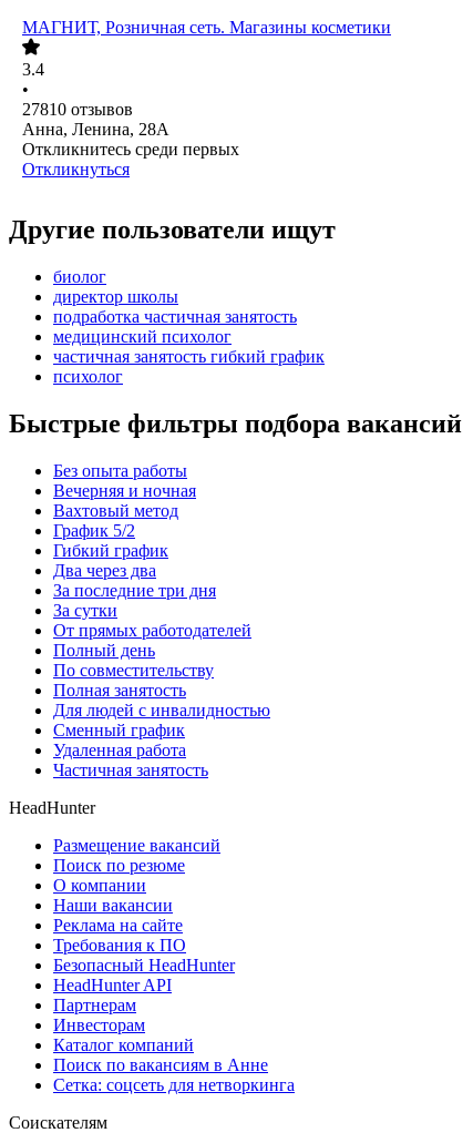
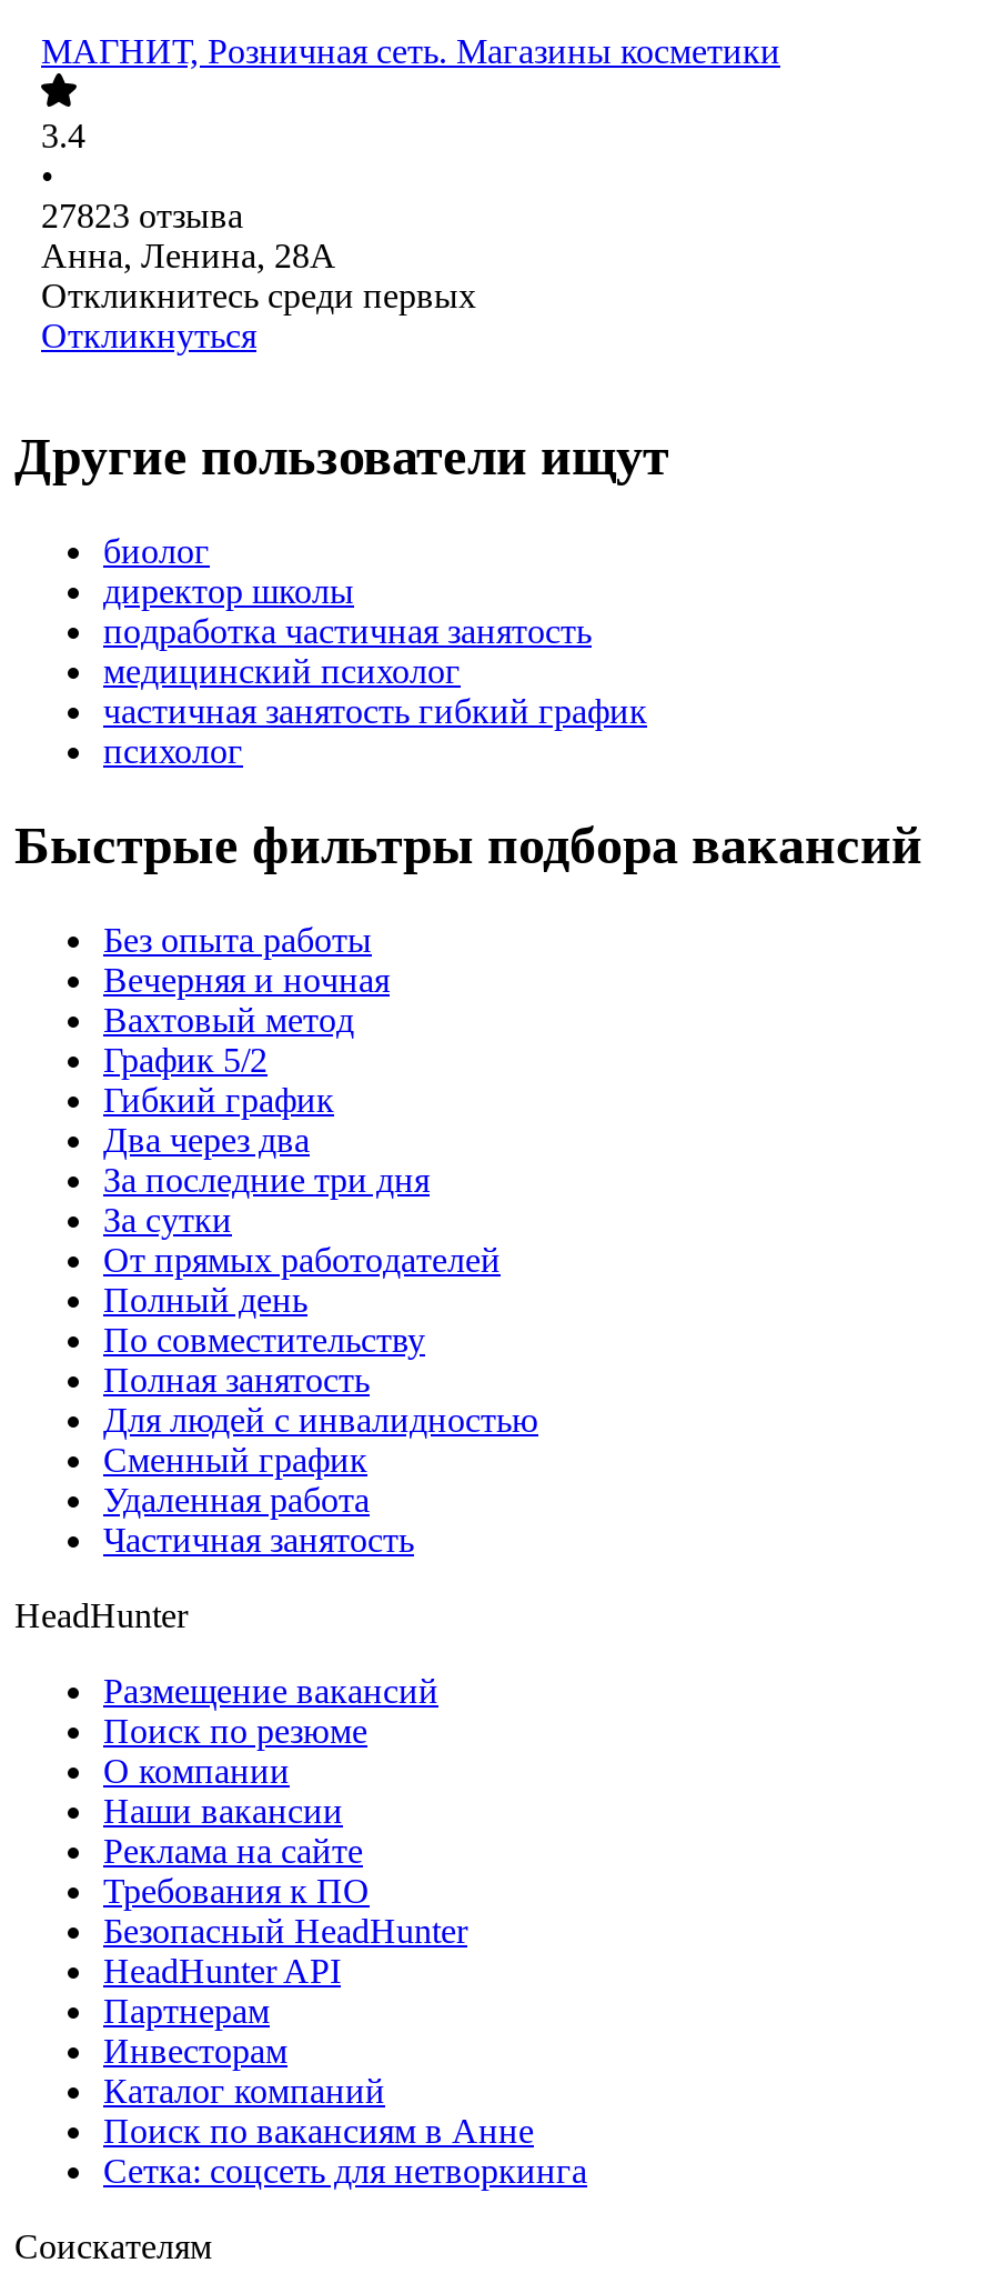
[22,100,133,119] 27810 отзывов -> [41,197,243,235] 27823 отзыва

